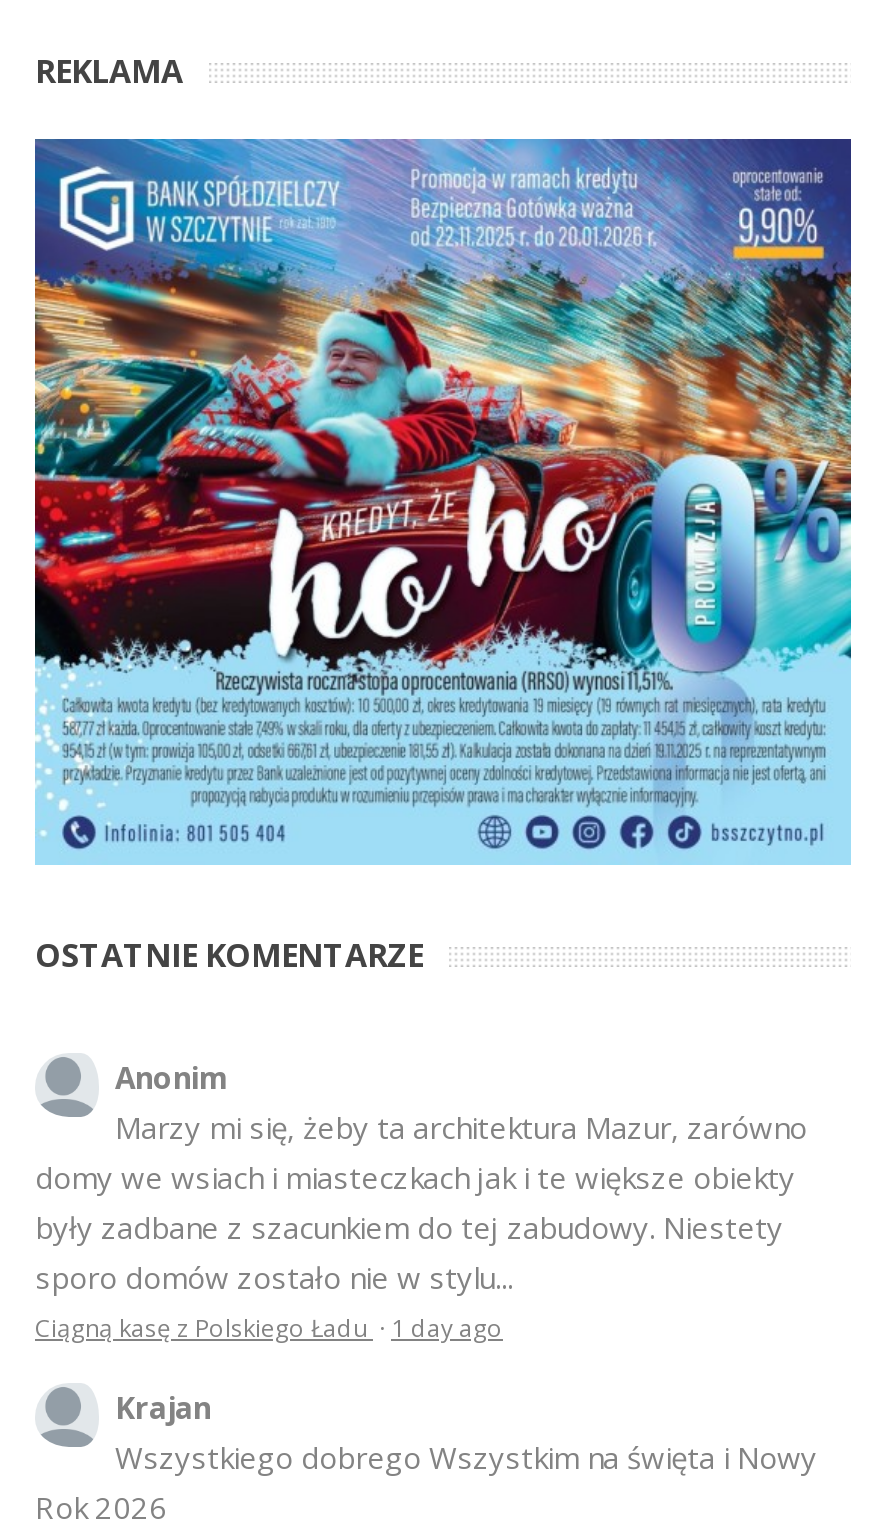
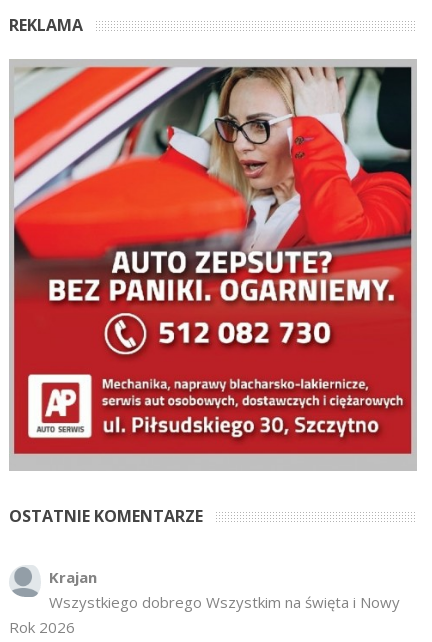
[33,138,853,864] [image] -> [9,59,417,471] [image]
moved [35,933,423,977] -> [9,505,203,527]: OSTATNIE KOMENTARZE
[35,1057,807,1345] Anonim | Marzy mi się, żeby ta architektura Mazur, zarówno | domy we wsiach i miasteczkach jak i te większe obiekty | były zadbane z szacunkiem do tej zabudowy. Niestety | sporo domów zostało nie w stylu... | Ciągną kasę z Polskiego Ładu · 1 day ago -> none

